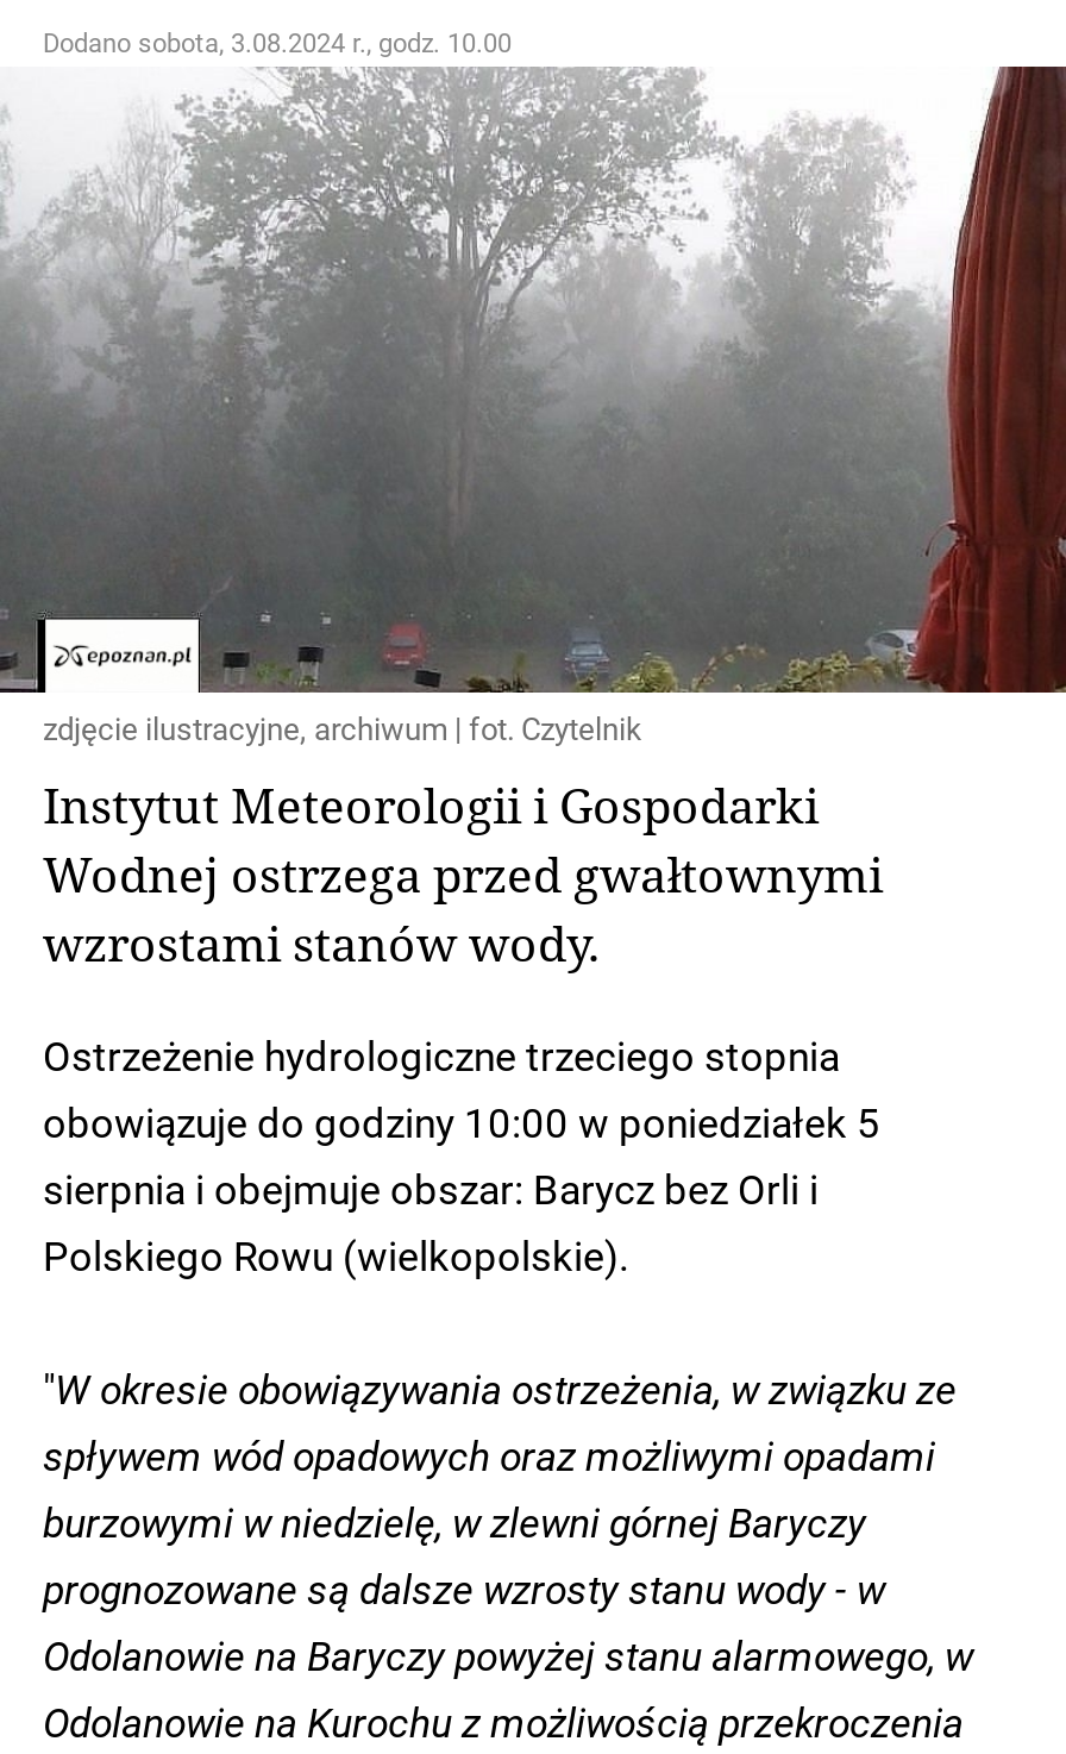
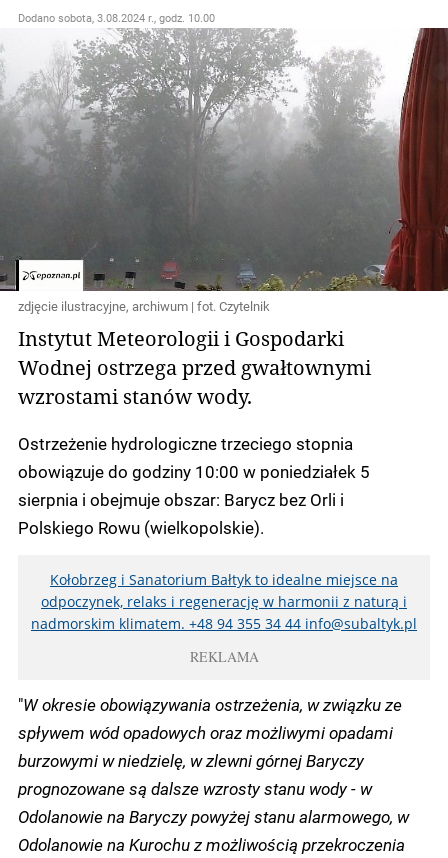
none -> [31,570,417,666] Kołobrzeg i Sanatorium Bałtyk to idealne miejsce na | odpoczynek, relaks i regenerację w harmonii z naturą i | nadmorskim klimatem. +48 94 355 34 44 info@subaltyk.pl | REKLAMA

